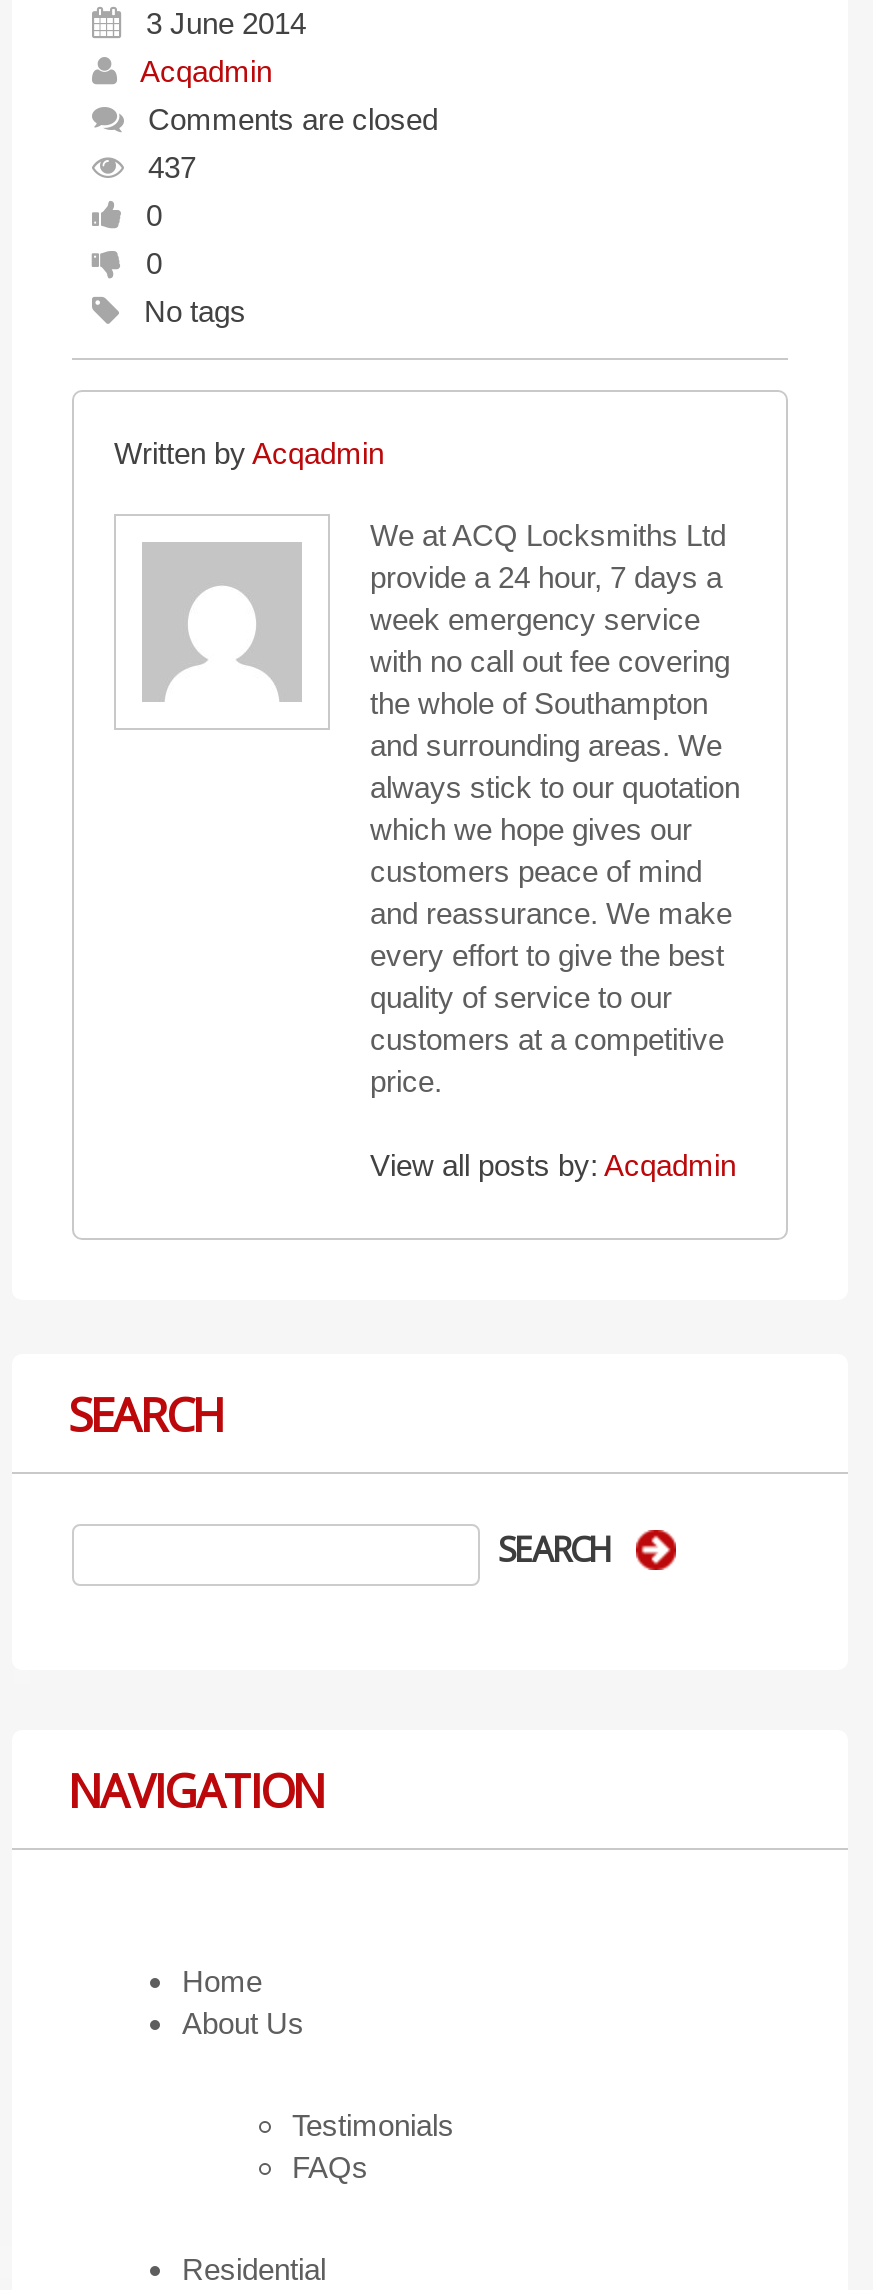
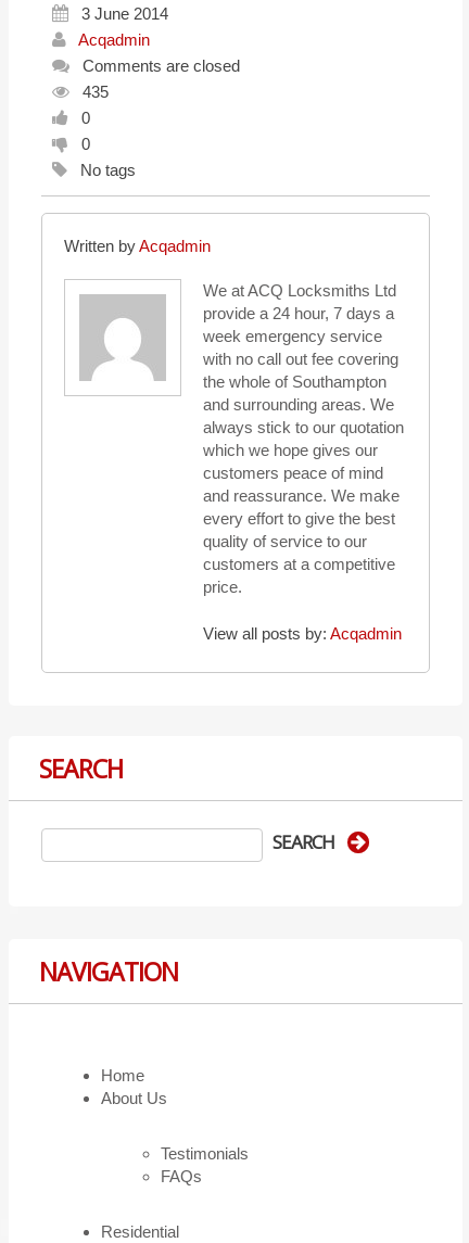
[140,151,196,185] 437 -> [78,82,109,100] 435

